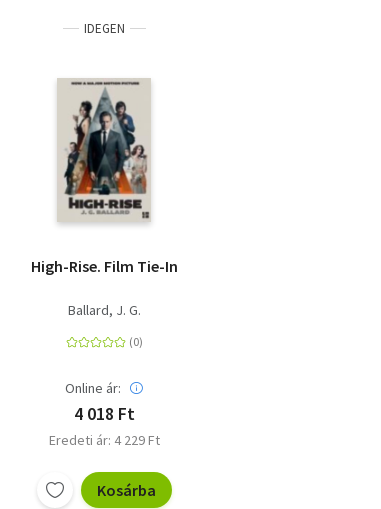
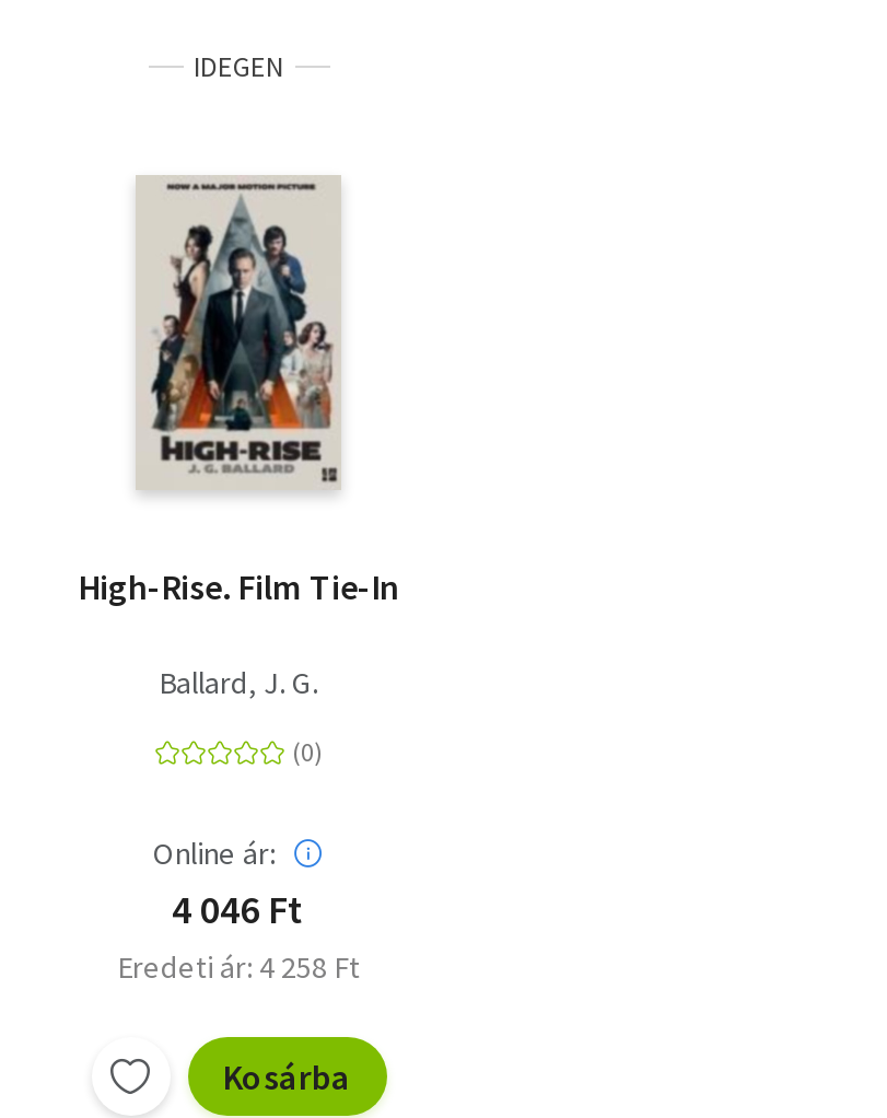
[73,402,134,425] 4 018 Ft -> [172,883,305,934] 4 046 Ft
[48,431,159,449] Eredeti ár: 4 229 Ft -> [117,947,360,986] Eredeti ár: 4 258 Ft

